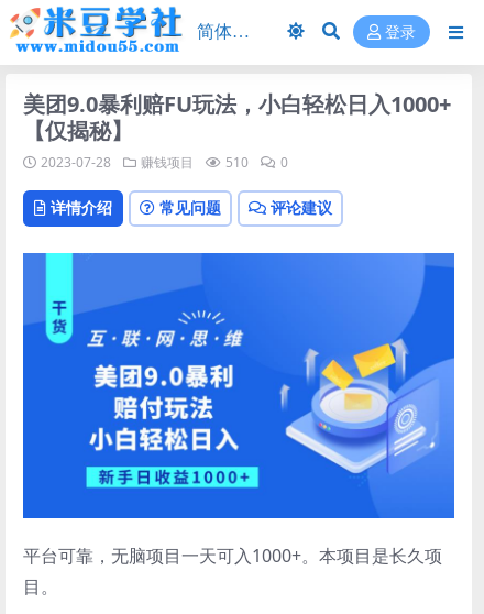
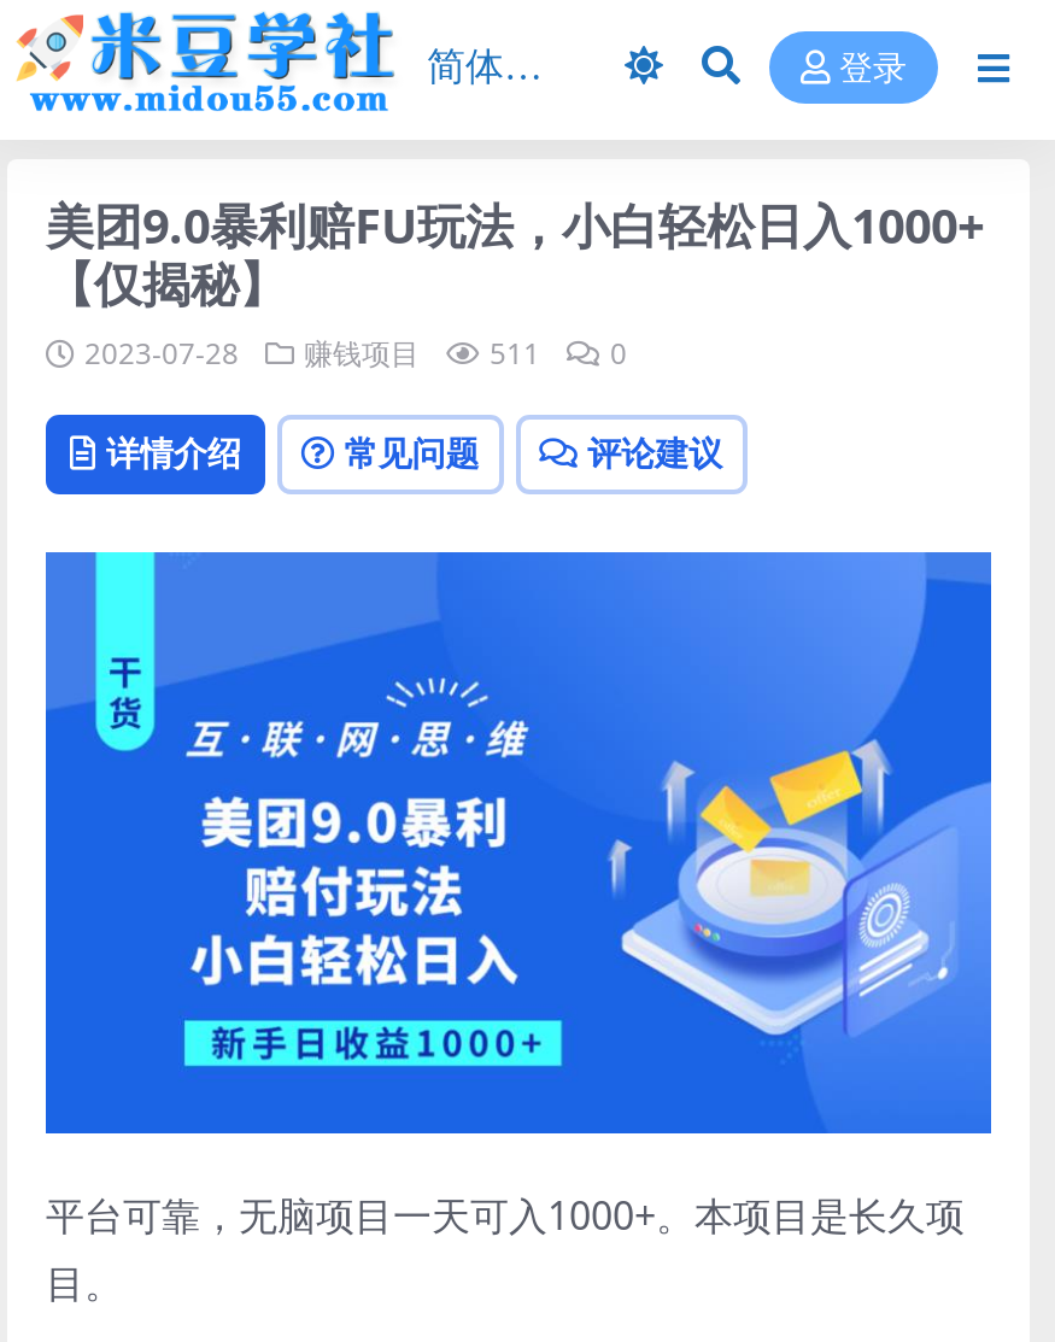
[41,153,288,172] 2023-07-28 赚钱项目 510 0 -> [84,333,627,374] 2023-07-28 赚钱项目 511 0

